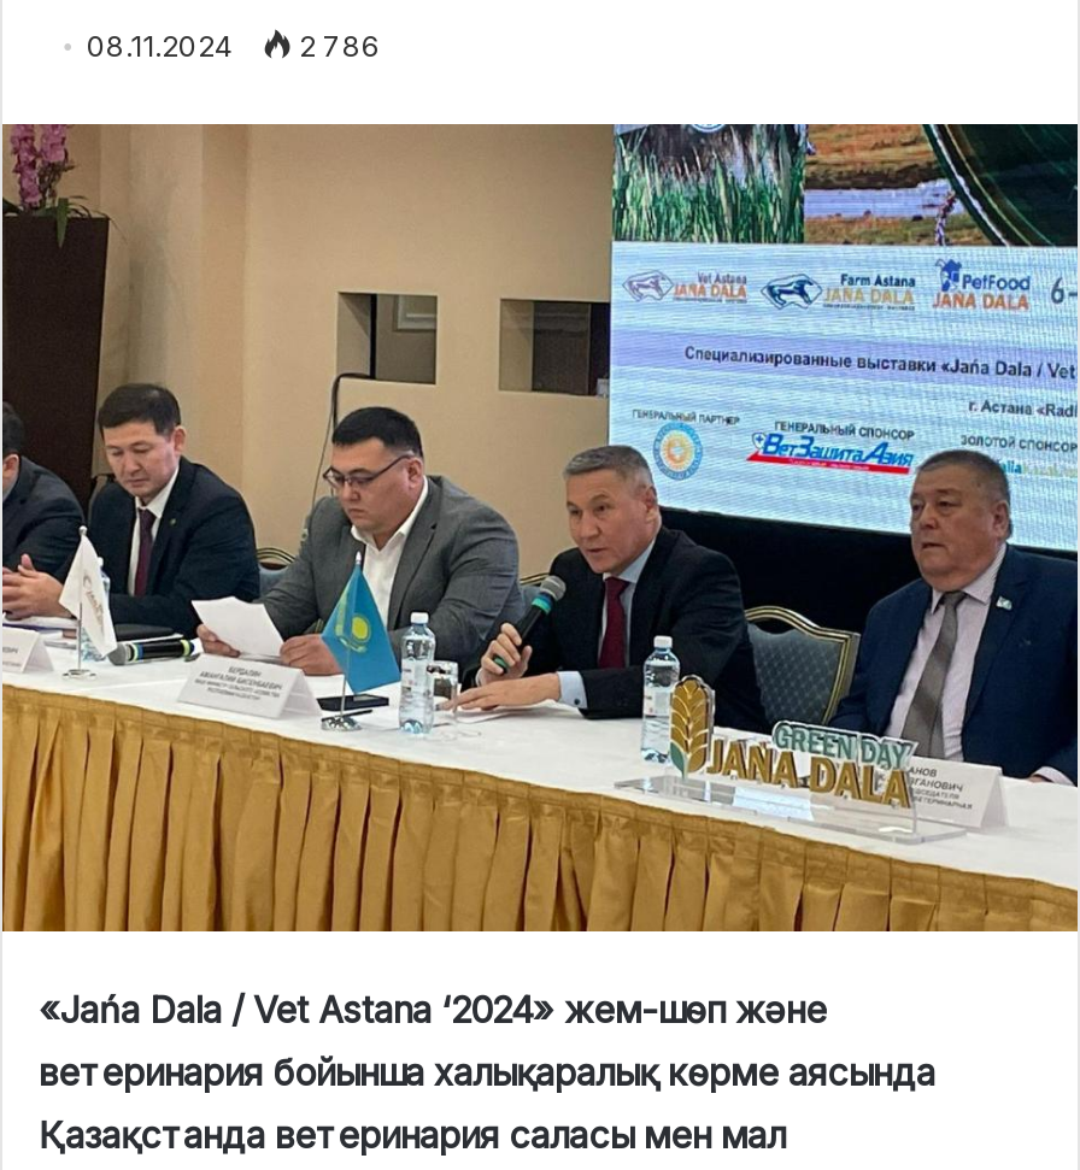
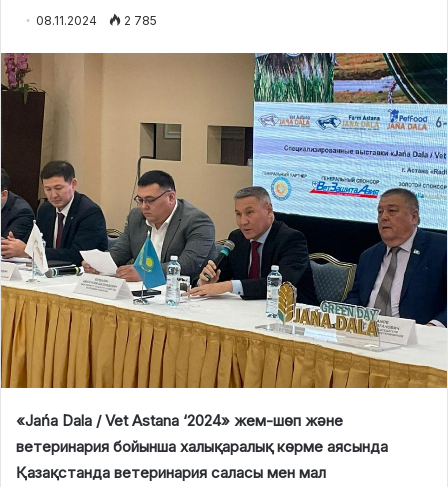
[87,28,381,64] 08.11.2024 2 786 -> [36,13,157,28] 08.11.2024 2 785

